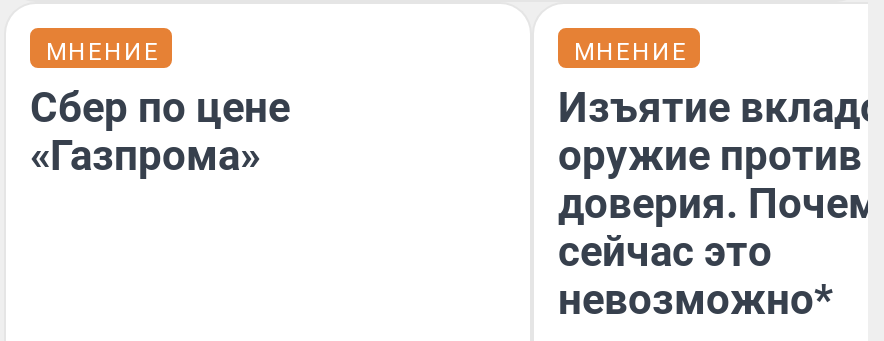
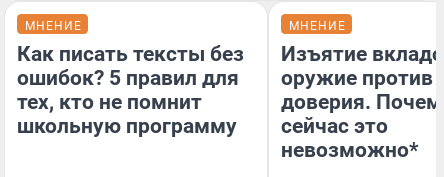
[30,84,290,180] Сбер по цене | «Газпрома» -> [17,42,244,138] Как писать тексты без | ошибок? 5 правил для | тех, кто не помнит | школьную программу

